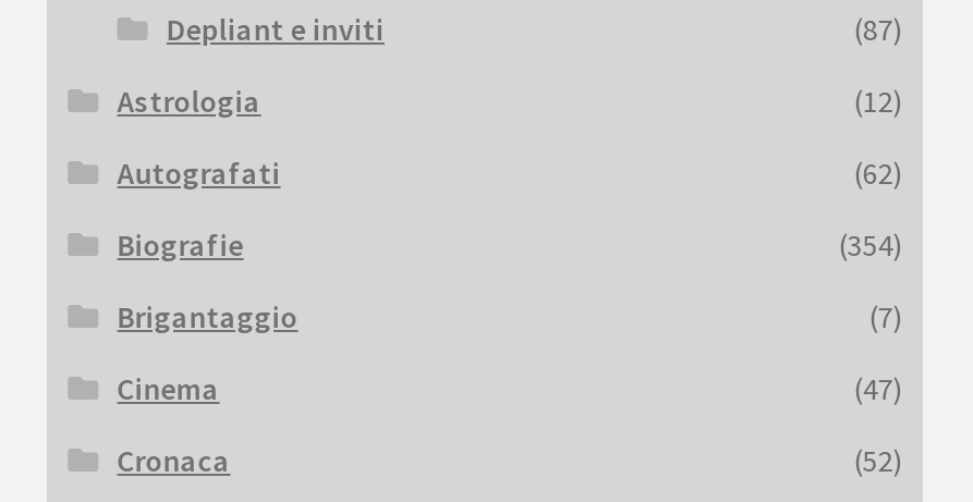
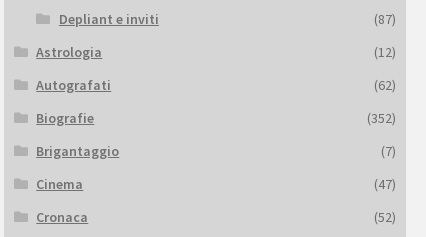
[839,225,902,265] (354) -> [367,109,396,127] (352)

